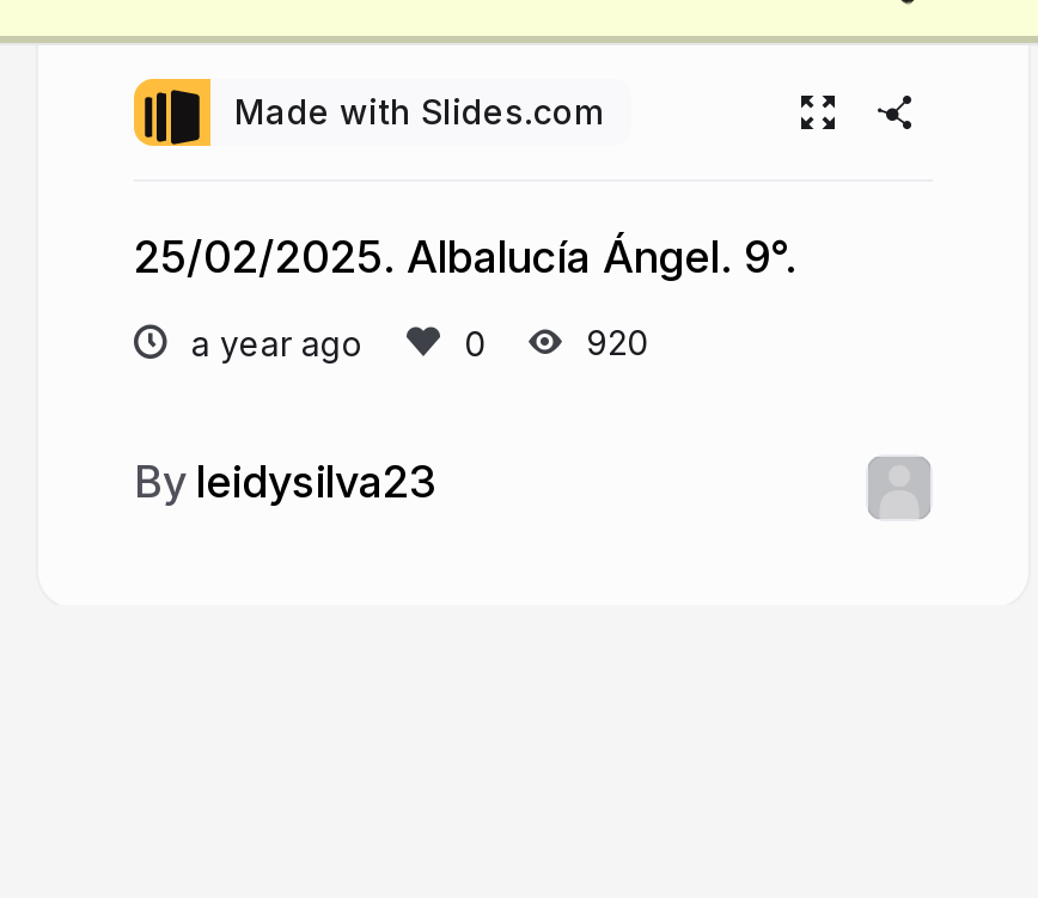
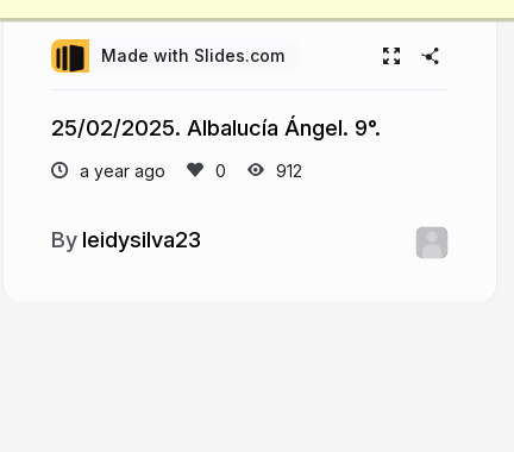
[586,322,648,363] 920 -> [276,160,302,180] 912

